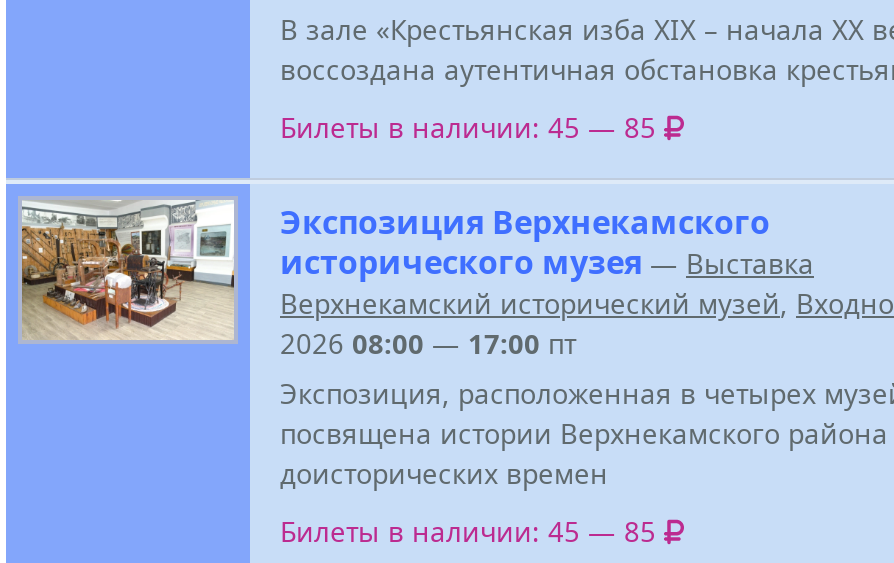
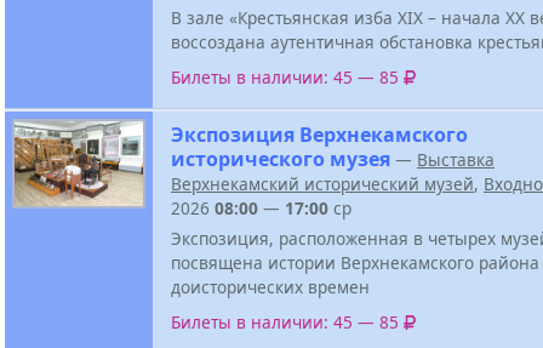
[280,323,576,361] 2026 08:00 — 17:00 пт -> [171,196,351,219] 2026 08:00 — 17:00 ср

